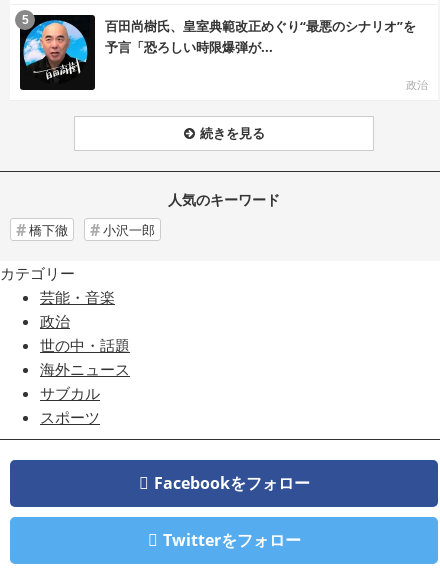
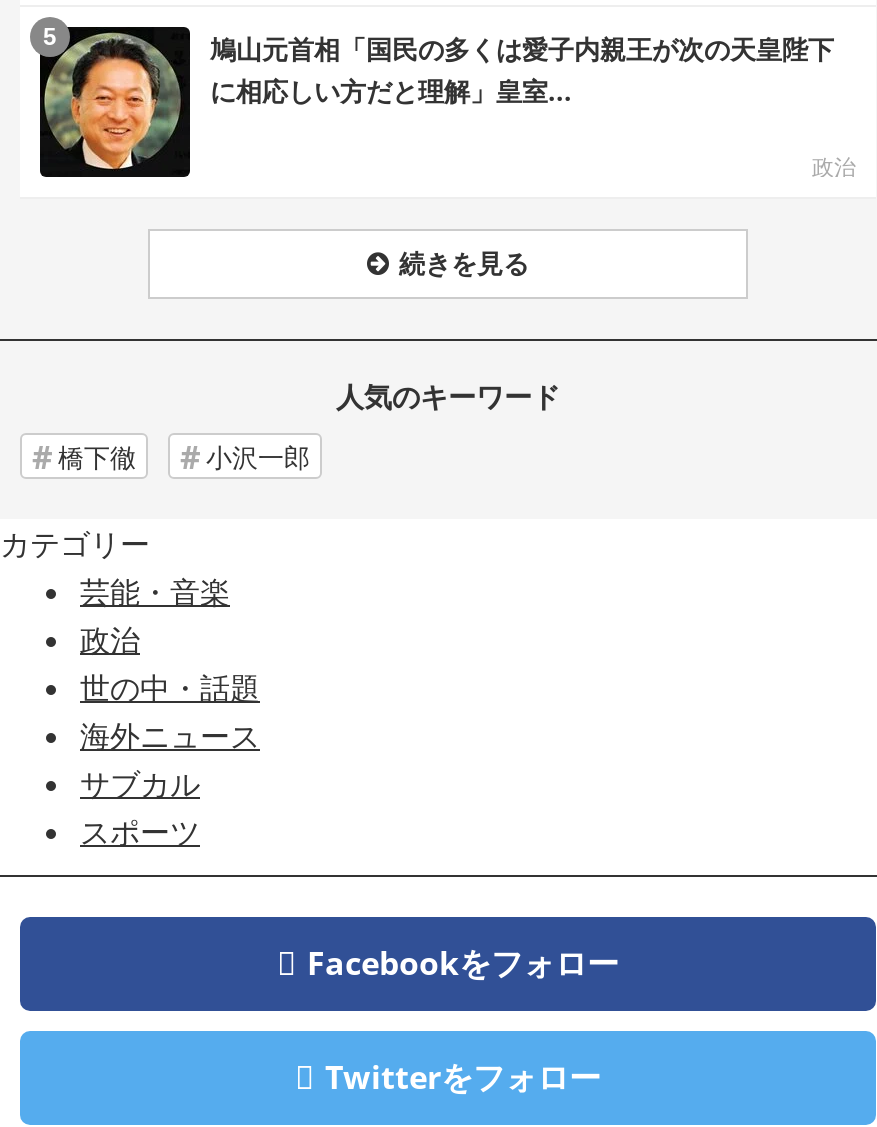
[21,17,416,86] [image] | 百田尚樹氏、皇室典範改正めぐり“最悪のシナリオ”を | 予言「恐ろしい時限爆弾が... -> [42,30,834,171] [image] | 鳩山元首相「国民の多くは愛子内親王が次の天皇陛下 | に相応しい方だと理解」皇室...

